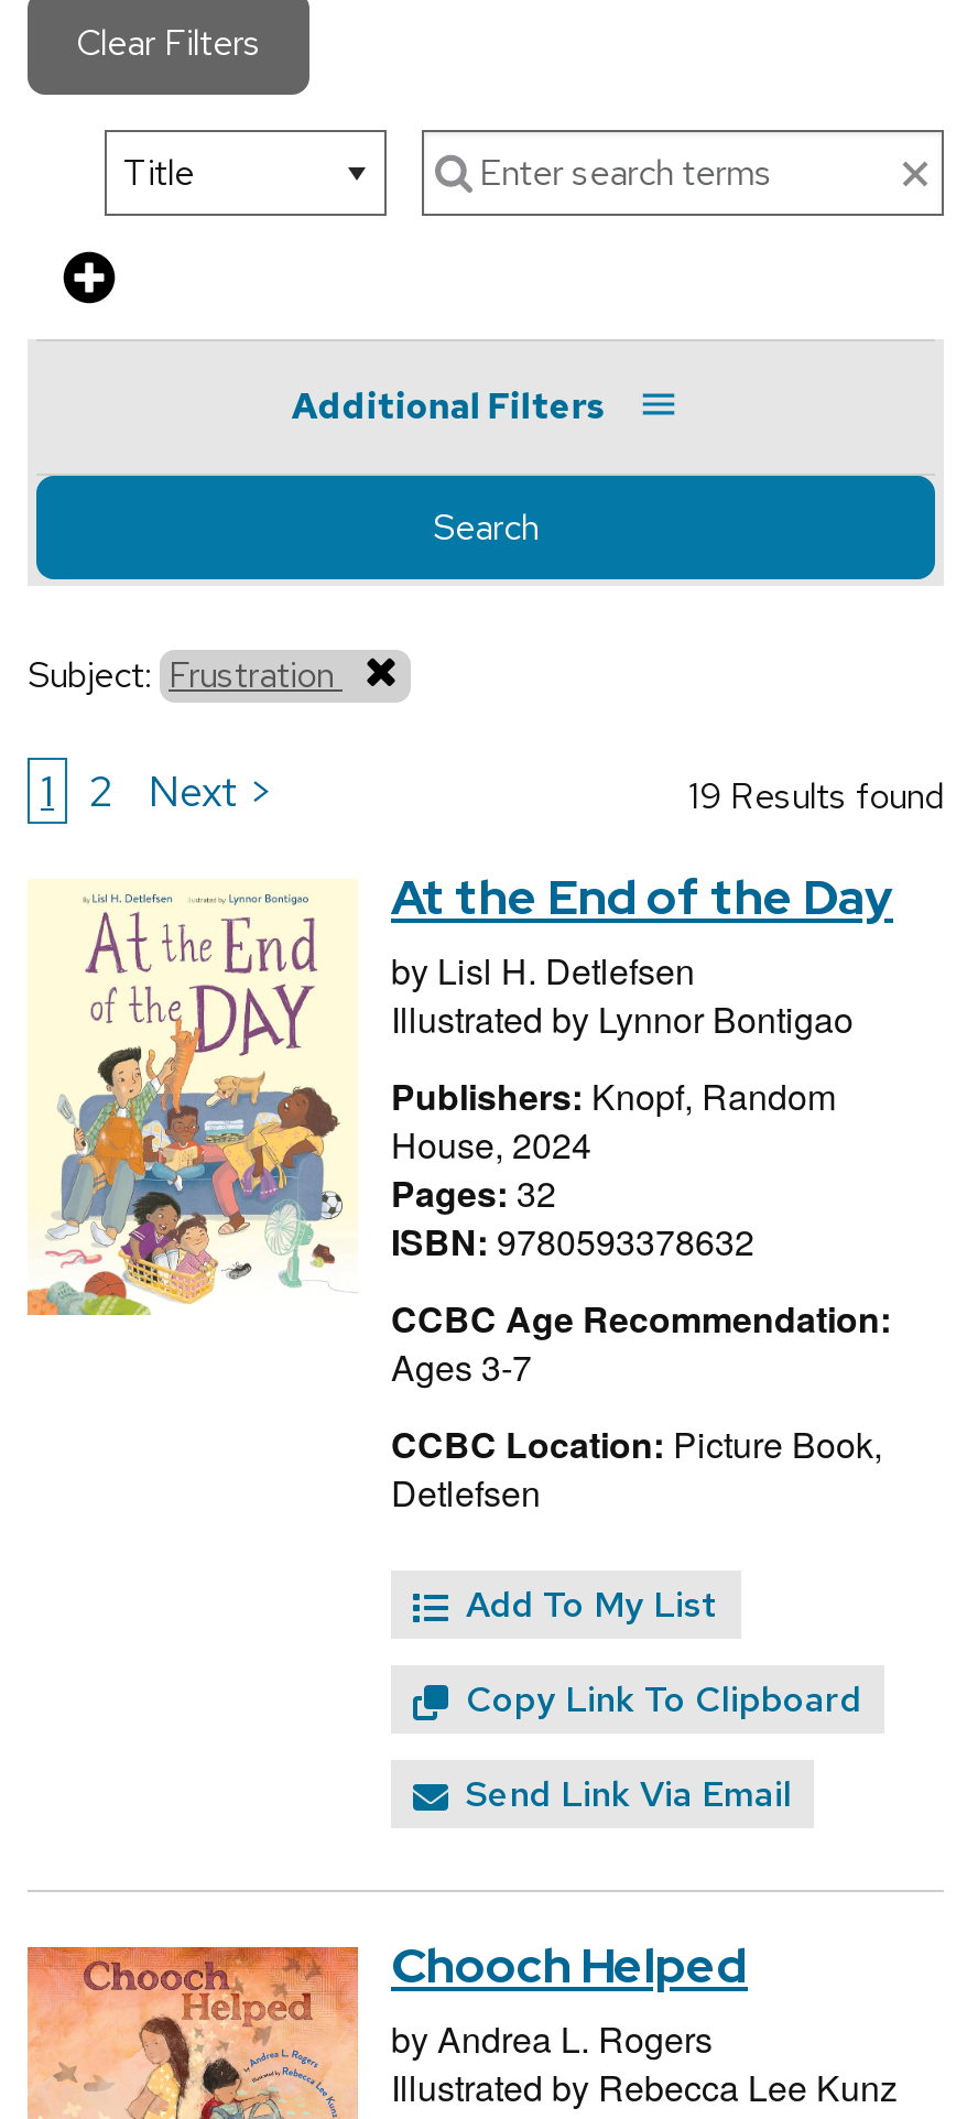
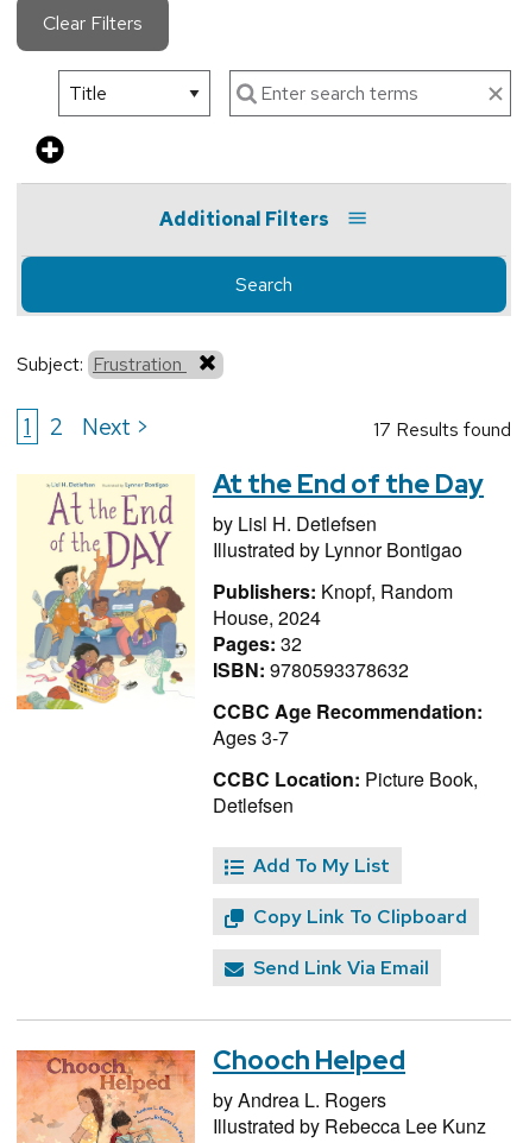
[688,774,944,820] 19 Results found -> [373,417,511,442] 17 Results found

